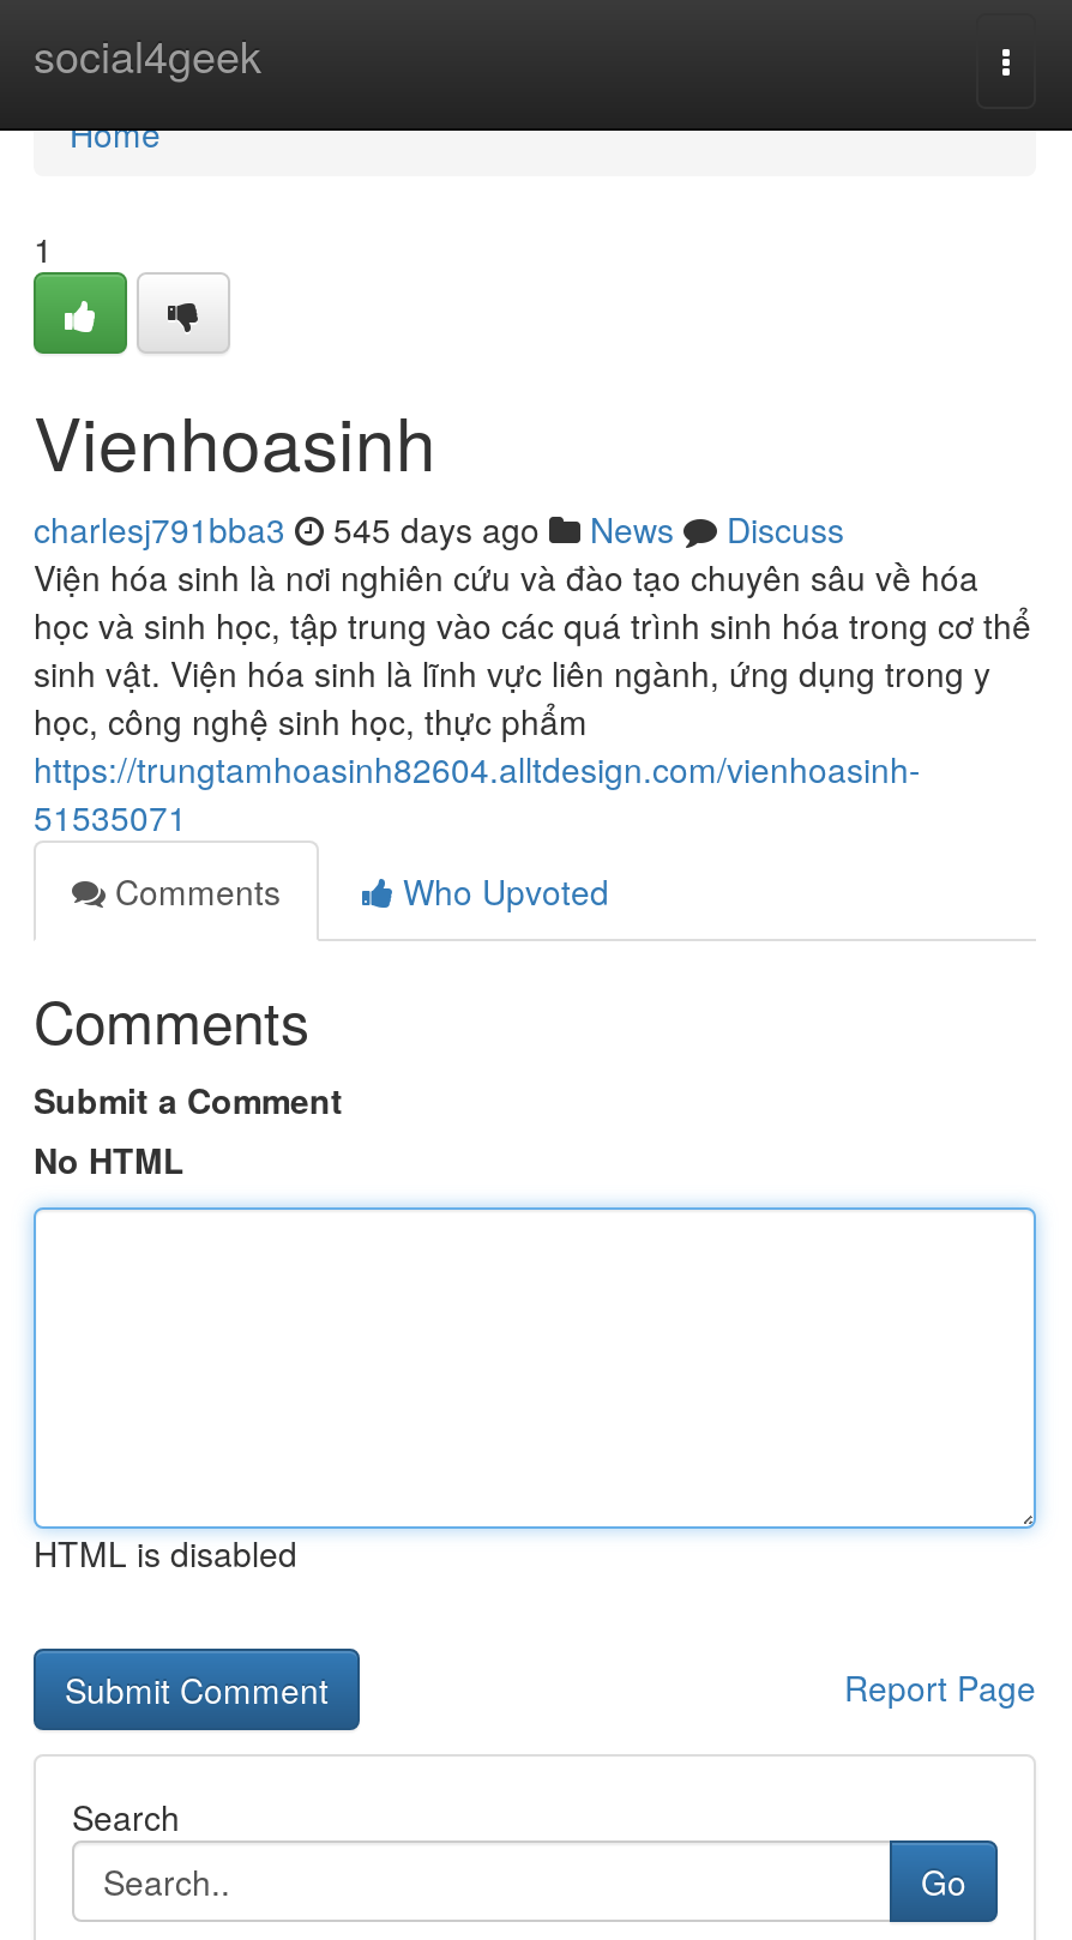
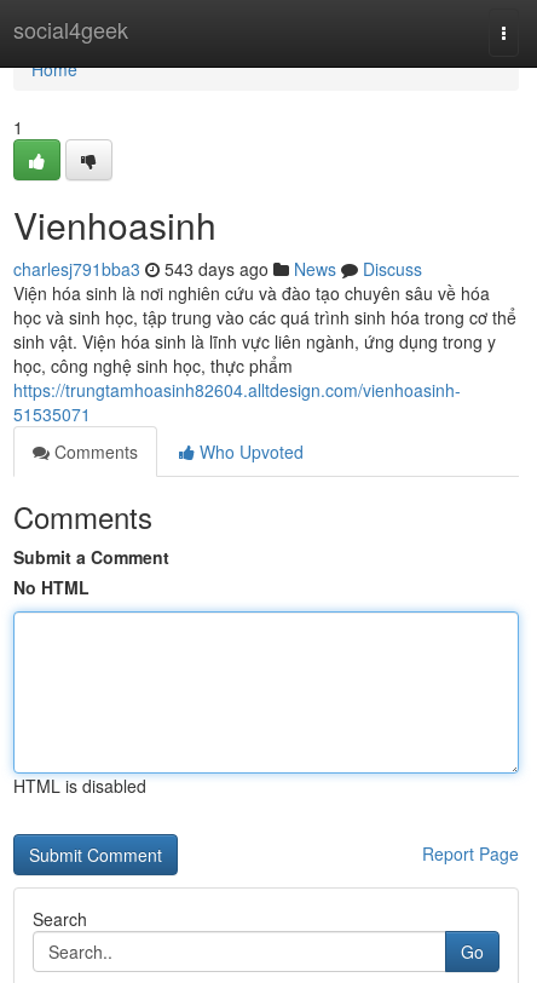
[34,505,844,553] charlesj791bba3 545 days ago News Discuss -> [13,257,422,281] charlesj791bba3 543 days ago News Discuss

